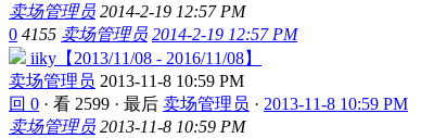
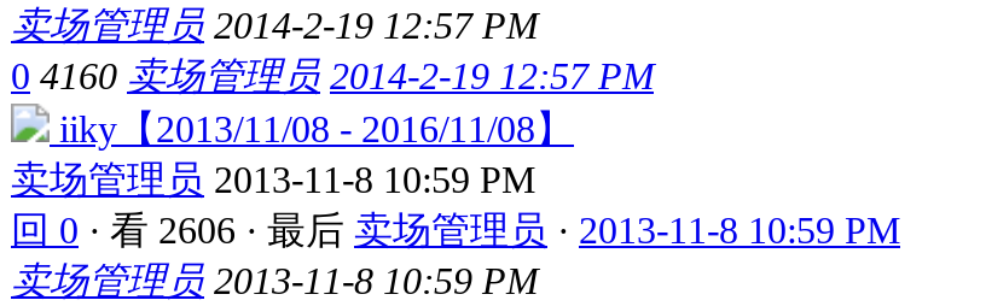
[9,25,297,43] 0 4155 卖场管理员 2014-2-19 12:57 PM -> [11,55,654,96] 0 4160 卖场管理员 2014-2-19 12:57 PM
[9,94,408,113] 回 0 · 看 2599 · 最后卖场管理员· 2013-11-8 10:59 PM -> [11,209,900,250] 回 0 · 看 2606 · 最后卖场管理员· 2013-11-8 10:59 PM

